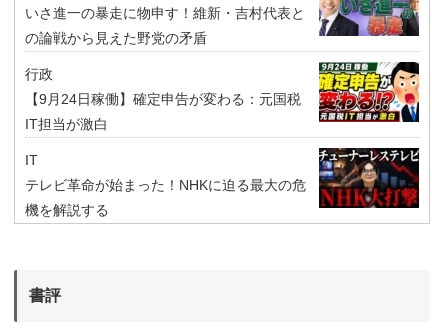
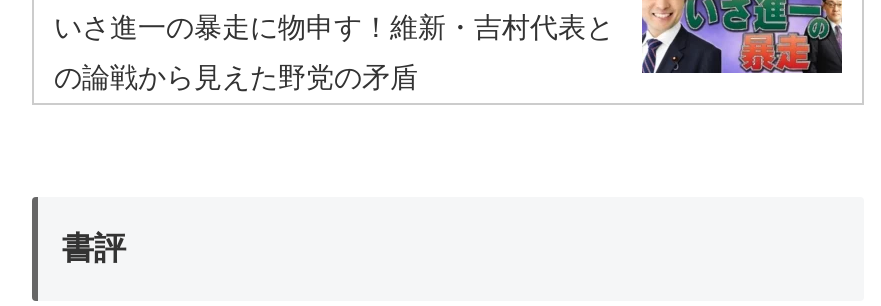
[25,61,420,218] [image] | 行政 | 【9月24日稼働】確定申告が変わる：元国税 | IT担当が激白 | IT | テレビ革命が始まった！NHKに迫る最大の危 | 機を解説する -> none
[318,147,420,209] [image] -> none

